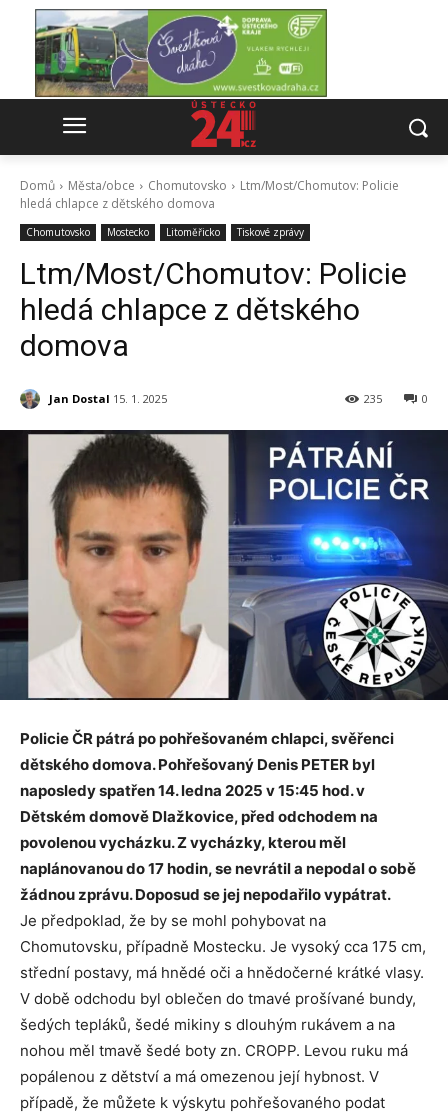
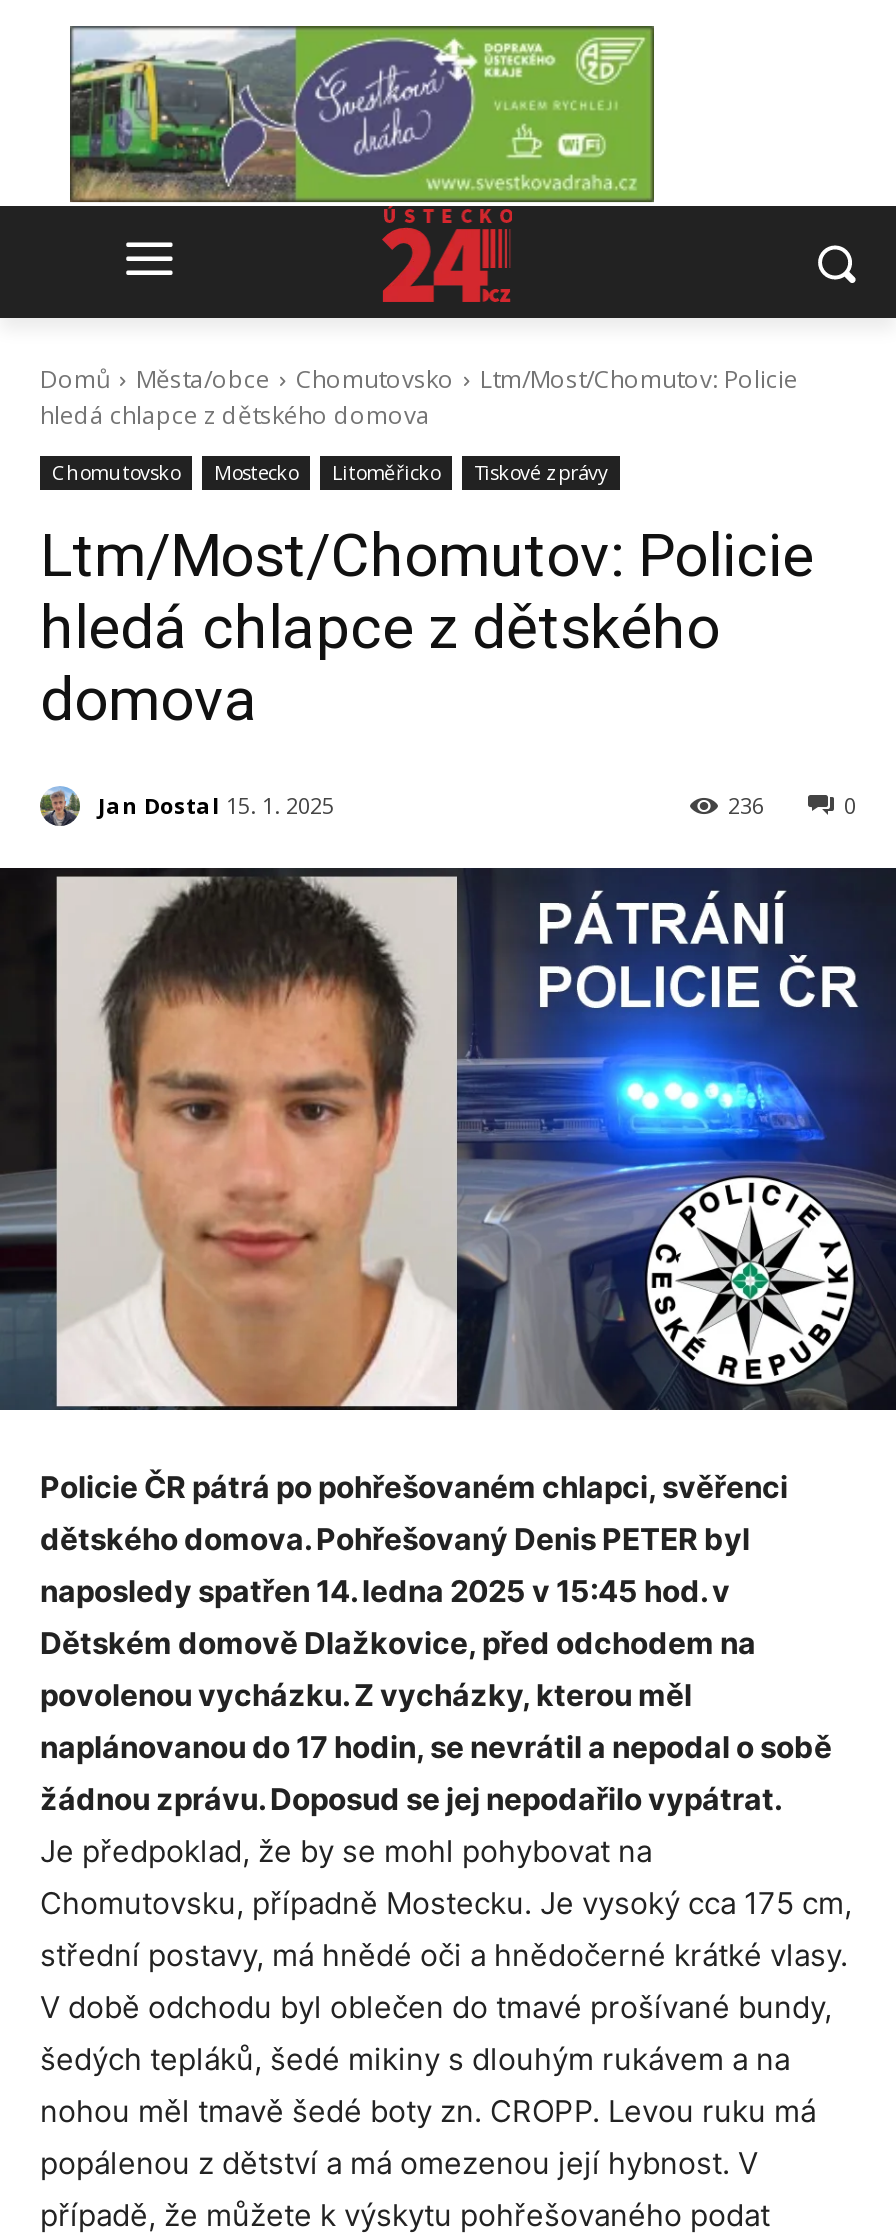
[364,391,382,406] 235 -> [728,790,764,820] 236

